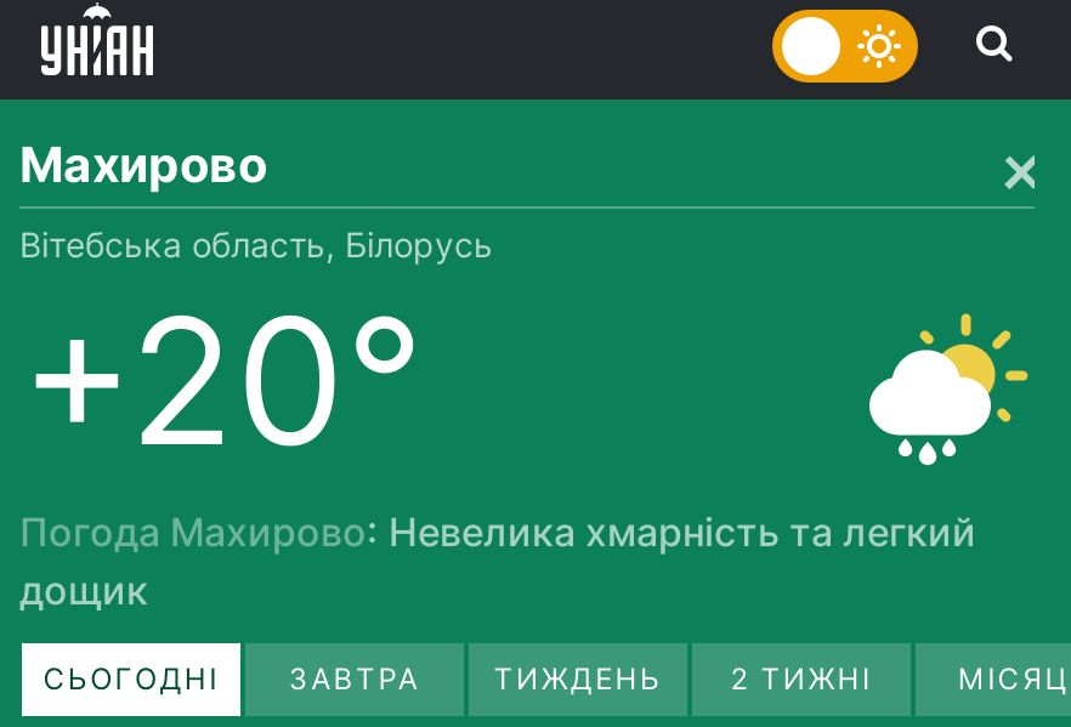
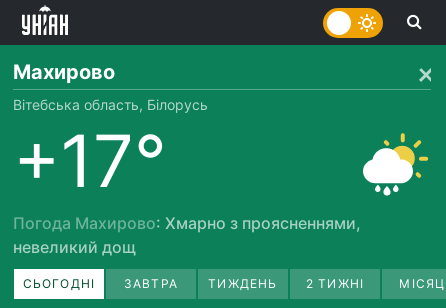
[19,274,976,614] +20° | Погода Махирово: Невелика хмарність та легкий | дощик -> [13,117,361,257] +17° | Погода Махирово: Хмарно з проясненнями, | невеликий дощ

